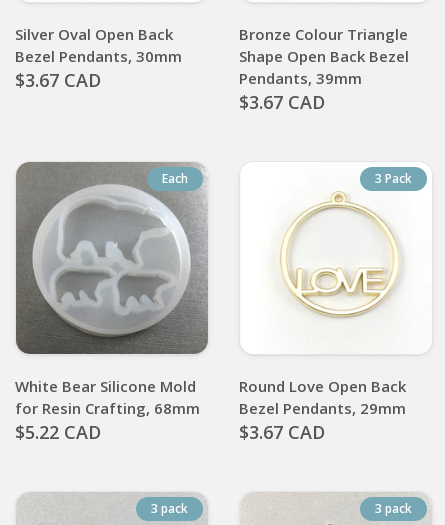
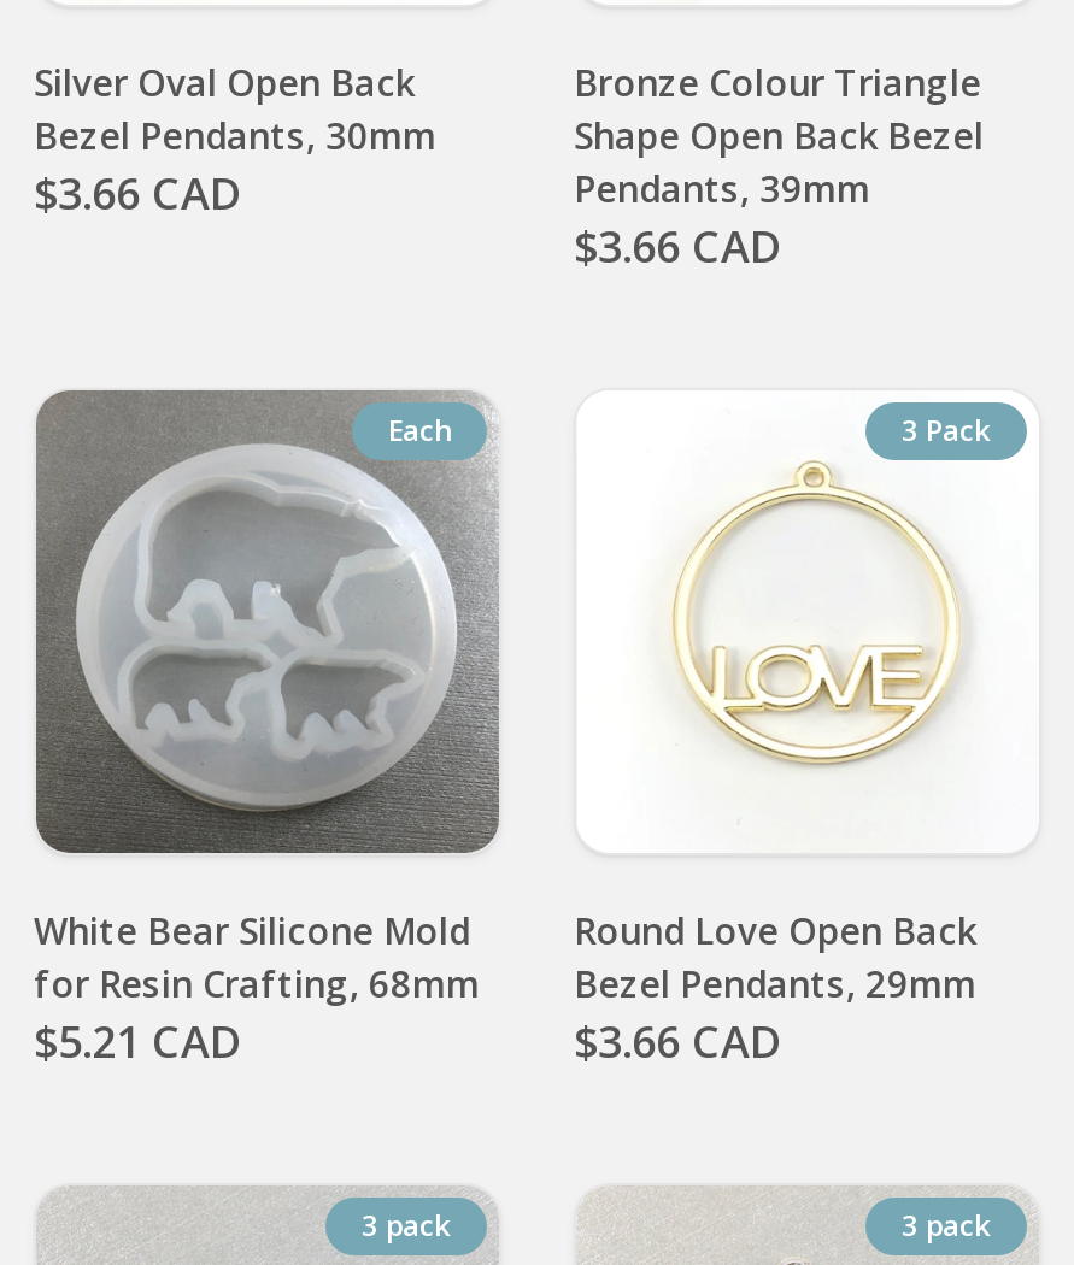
[15,68,101,92] $3.67 CAD -> [34,164,241,222] $3.66 CAD
[239,90,325,114] $3.67 CAD -> [574,217,781,275] $3.66 CAD
[15,420,101,444] $5.22 CAD -> [34,1012,241,1070] $5.21 CAD
[239,420,325,444] $3.67 CAD -> [574,1012,781,1070] $3.66 CAD

